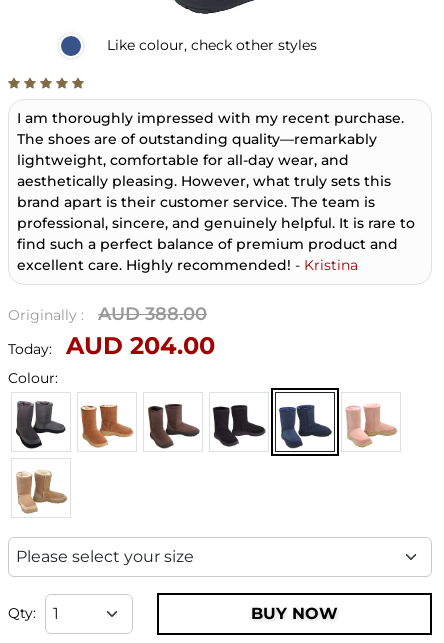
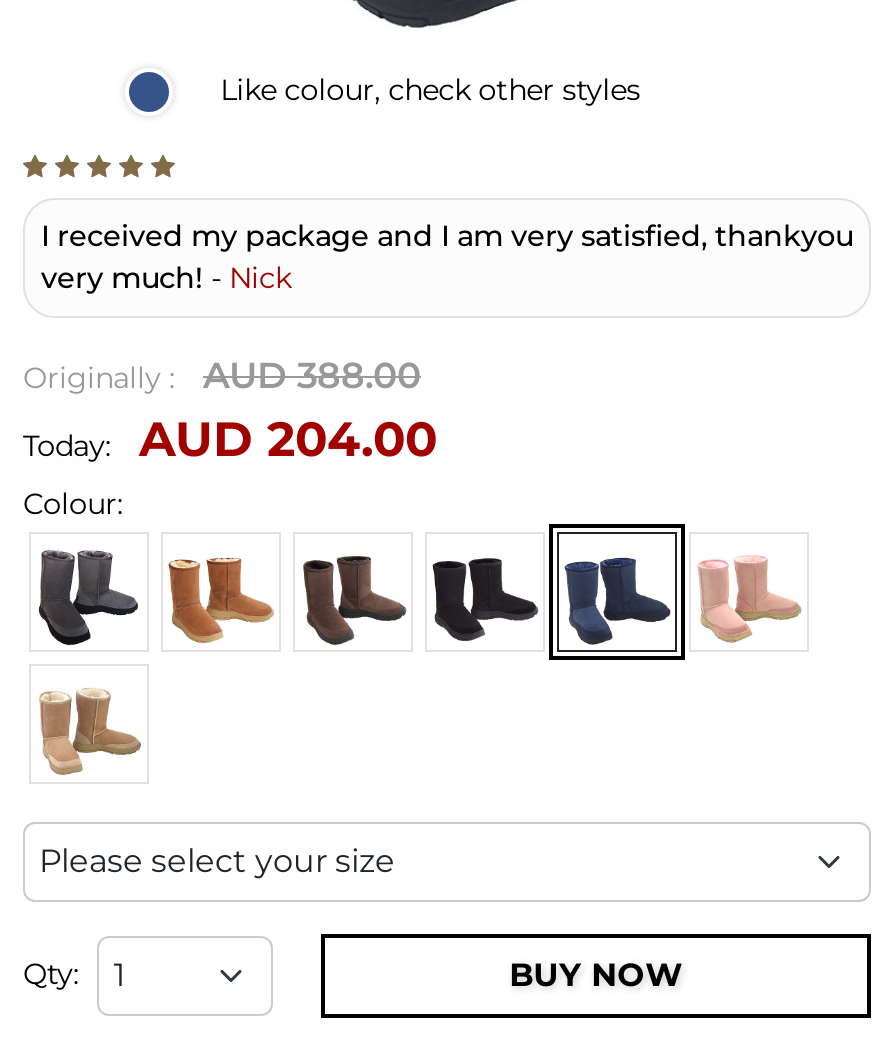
[17,109,415,274] I am thoroughly impressed with my recent purchase. | The shoes are of outstanding quality—remarkably | lightweight, comfortable for all-day wear, and | aesthetically pleasing. However, what truly sets this | brand apart is their customer service. The team is | professional, sincere, and genuinely helpful. It is rare to | find such a perfect balance of premium product and | excellent care. Highly recommended! - Kristina -> [41,217,853,295] I received my package and I am very satisfied, thankyou | very much! - Nick

